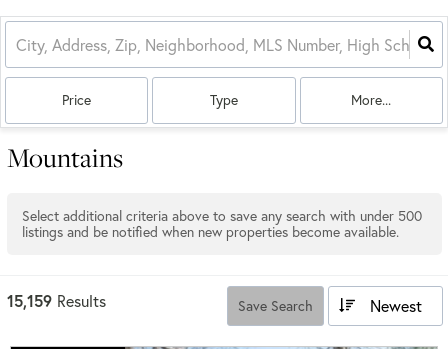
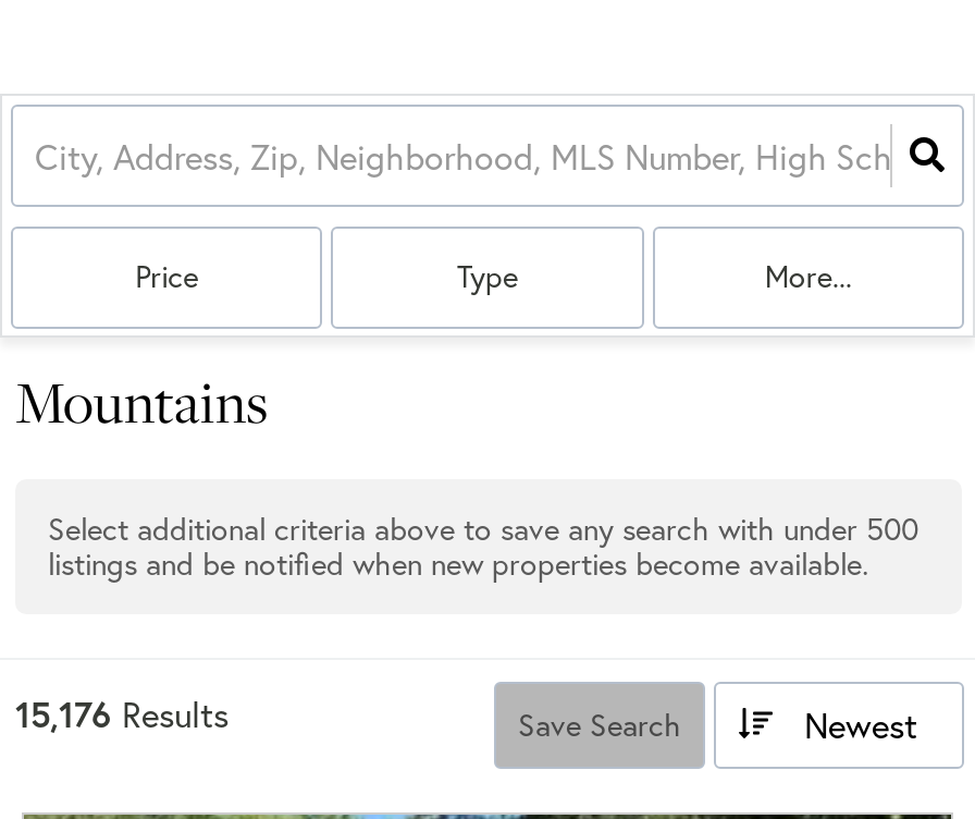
[7,290,106,311] 15,159 Results -> [15,690,229,736] 15,176 Results

